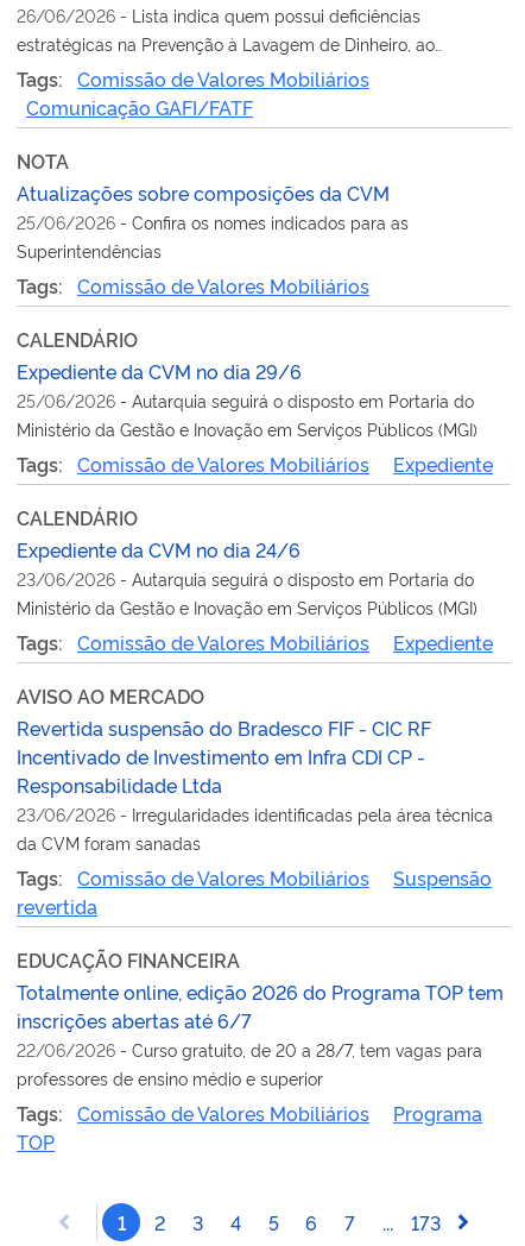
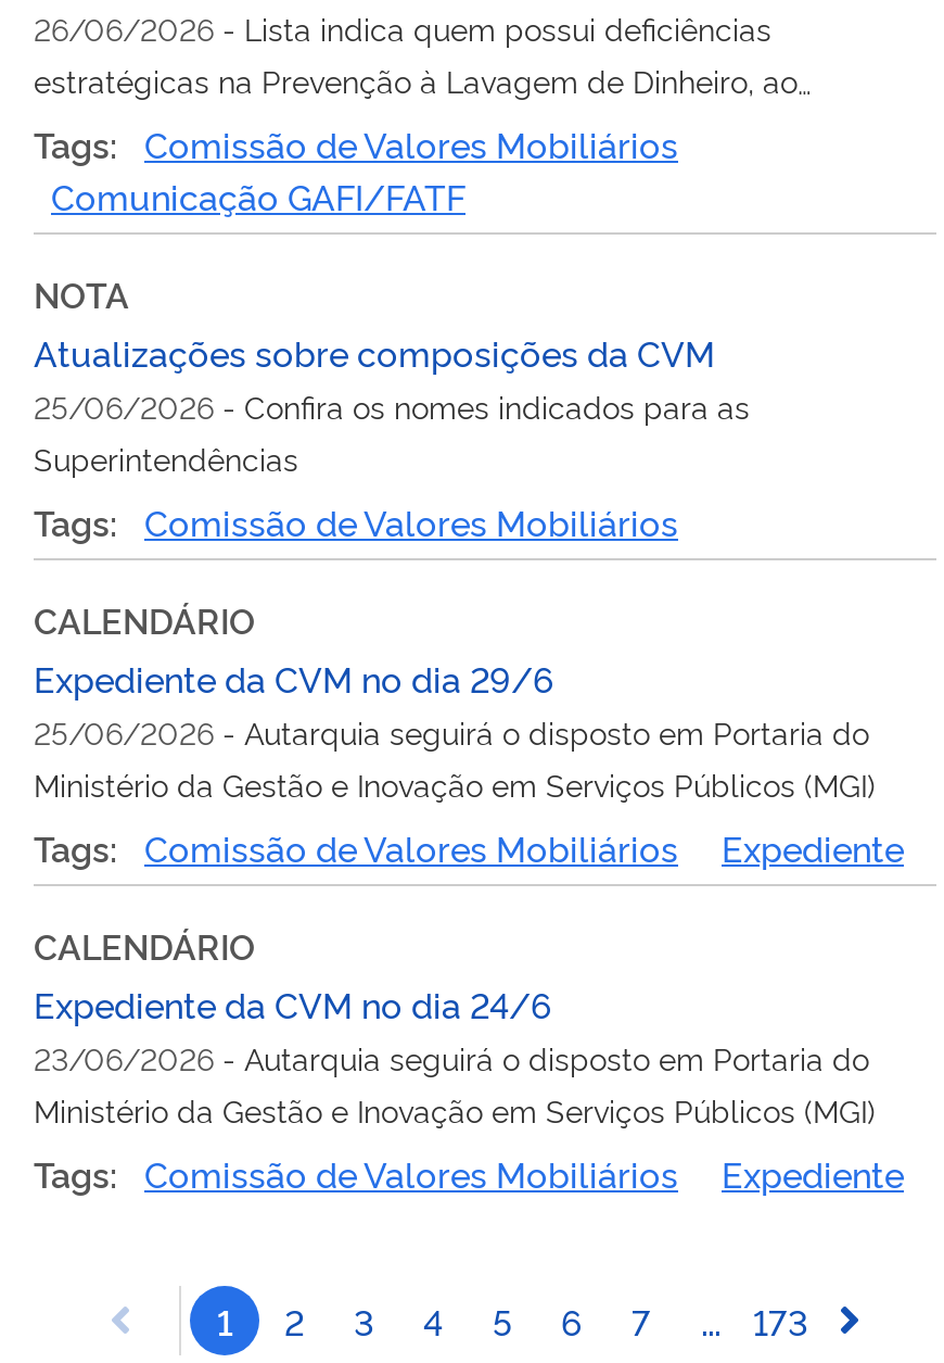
[17,683,504,1155] AVISO AO MERCADO | Revertida suspensão do Bradesco FIF - CIC RF | Incentivado de Investimento em Infra CDI CP - | Responsabilidade Ltda | 23/06/2026 - Irregularidades identificadas pela área técnica | da CVM foram sanadas | Tags: Comissão de Valores Mobiliários | Suspensão | revertida | EDUCAÇÃO FINANCEIRA | Totalmente online, edição 2026 do Programa TOP tem | inscrições abertas até 6/7 | 22/06/2026 - Curso gratuito, de 20 a 28/7, tem vagas para | professores de ensino médio e superior | Tags: Comissão de Valores Mobiliários | Programa | TOP -> none

